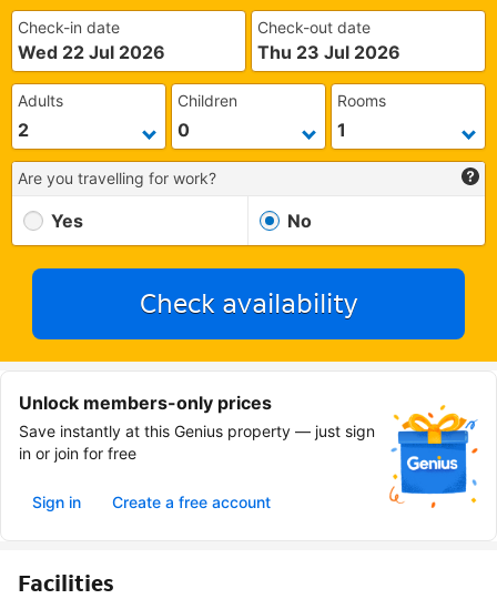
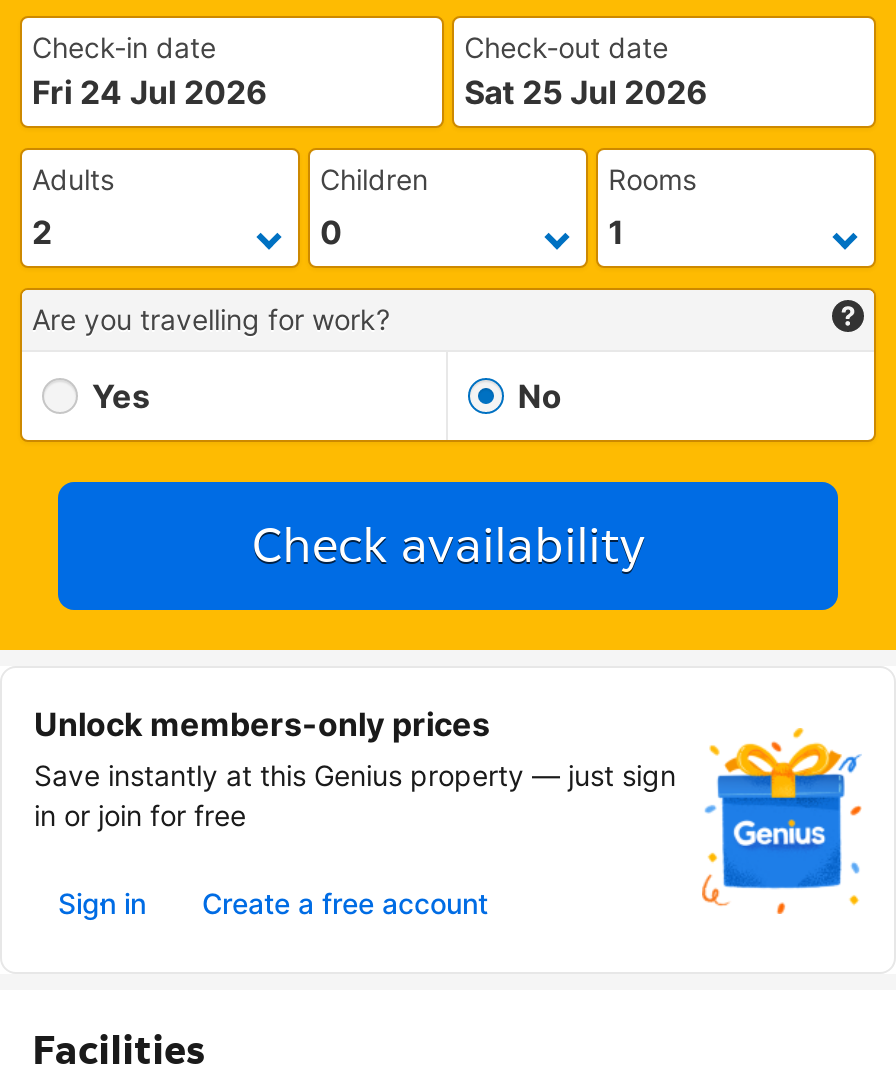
[18,41,165,63] Wed 22 Jul 2026 -> [32,72,268,112] Fri 24 Jul 2026
[257,41,401,63] Thu 23 Jul 2026 -> [464,72,708,112] Sat 25 Jul 2026

